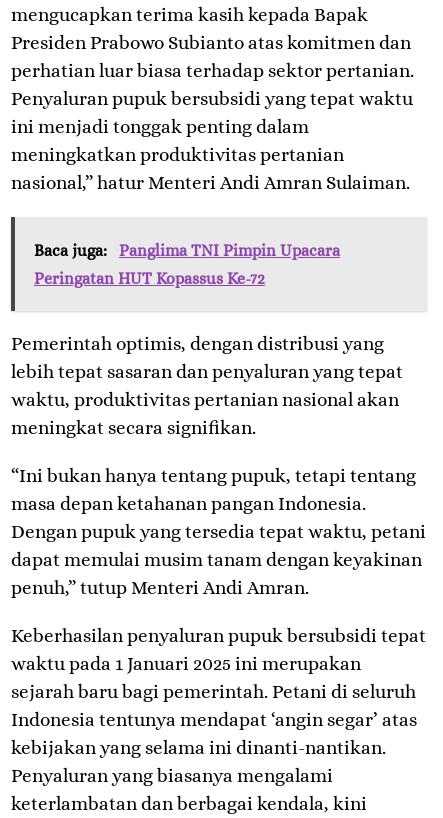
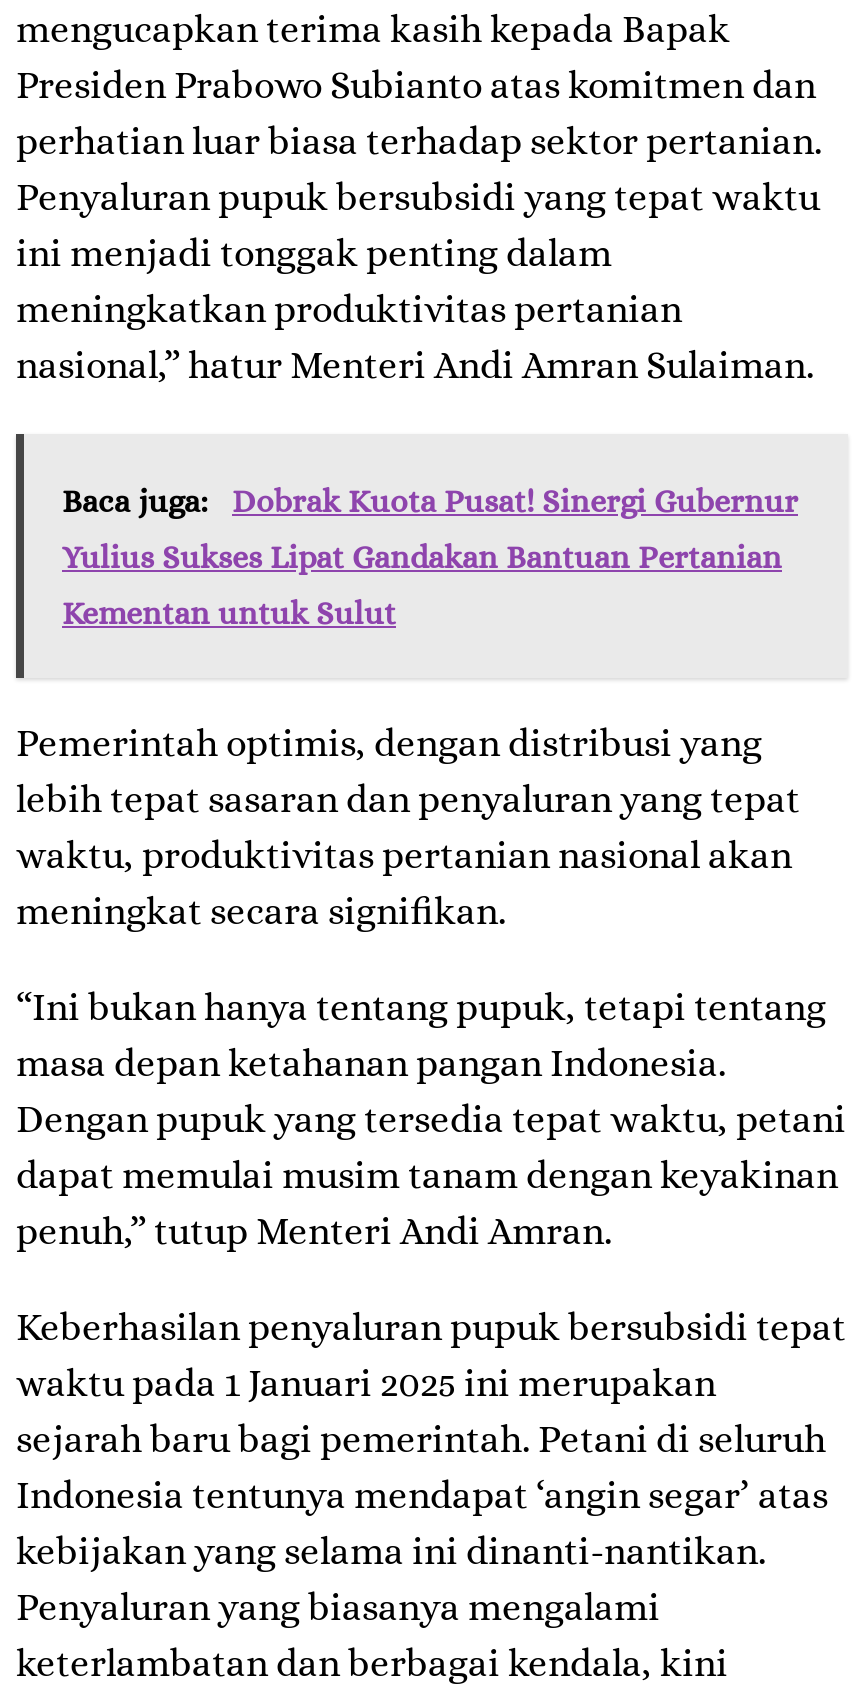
[34,241,340,288] Baca juga: Panglima TNI Pimpin Upacara | Peringatan HUT Kopassus Ke-72 -> [62,482,798,632] Baca juga: Dobrak Kuota Pusat! Sinergi Gubernur | Yulius Sukses Lipat Gandakan Bantuan Pertanian | Kementan untuk Sulut

